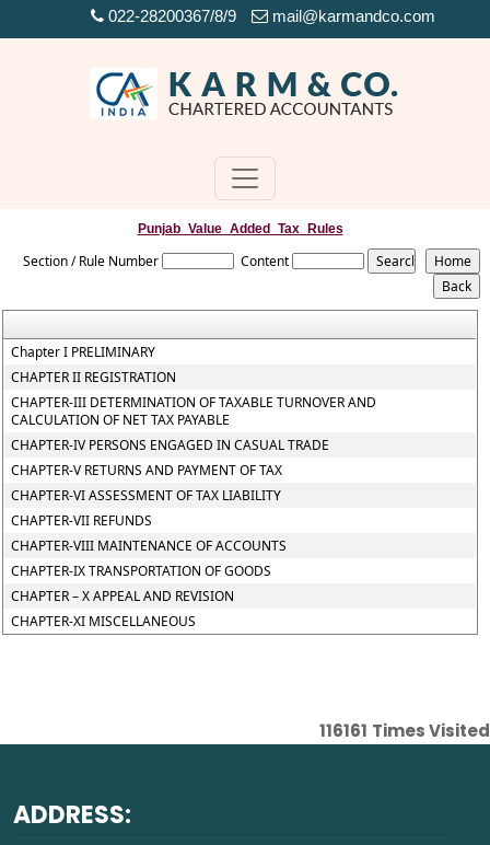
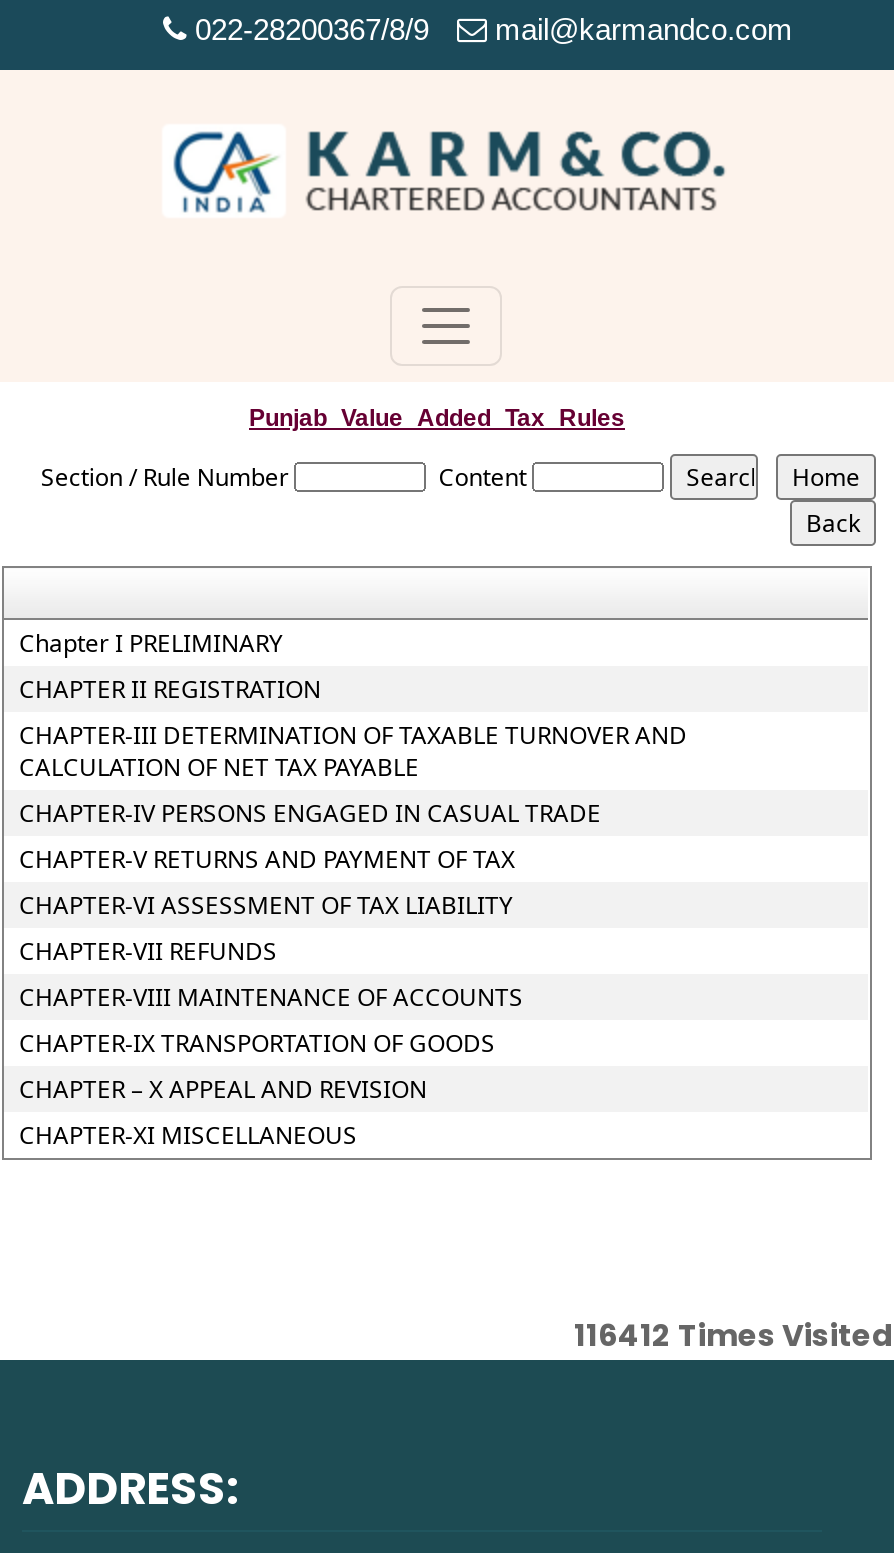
[319,719,490,742] 116161 Times Visited -> [574,1314,894,1356] 116412 Times Visited

